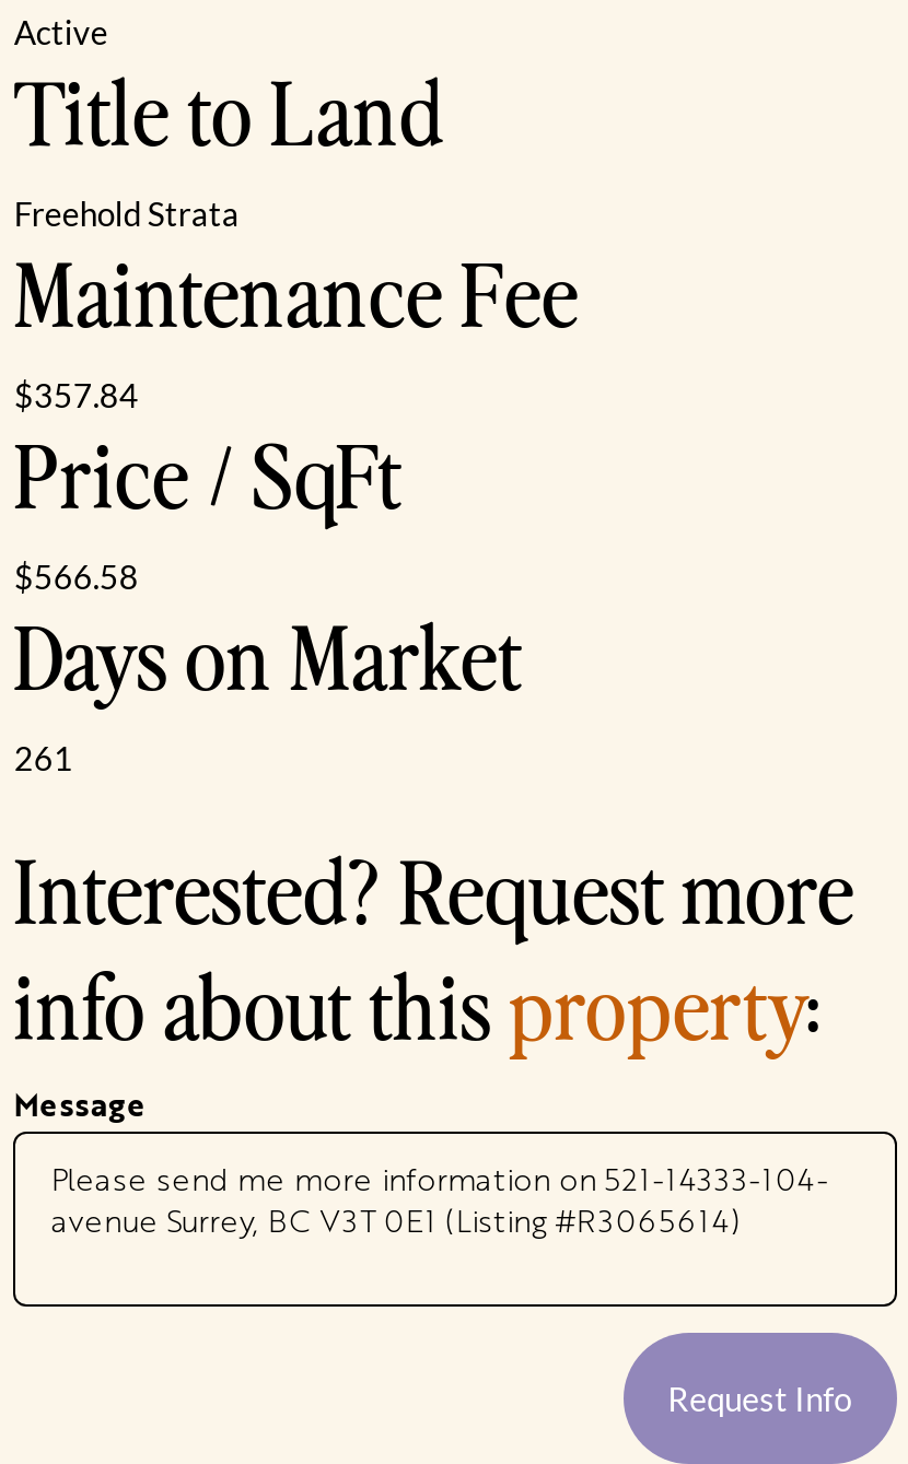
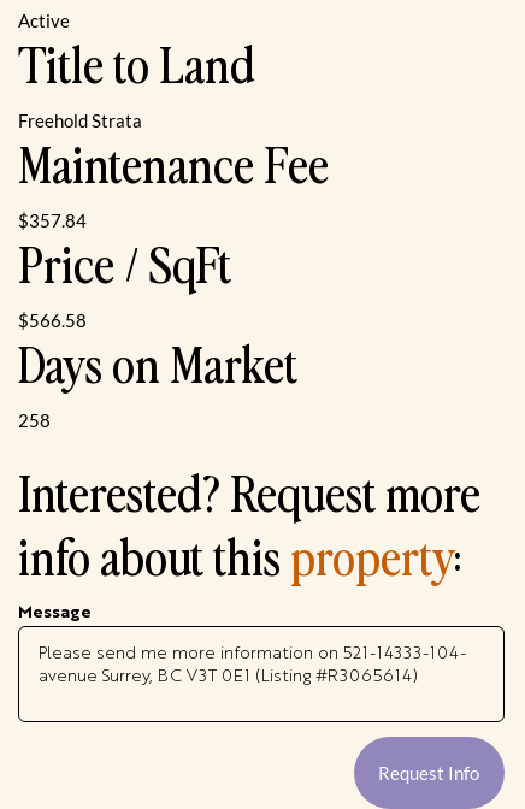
[14,738,73,777] 261 -> [19,409,51,431] 258

